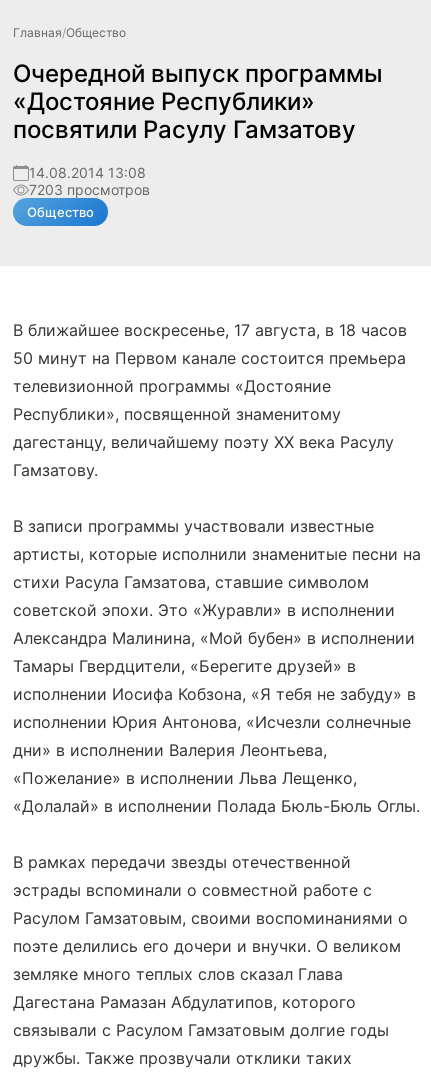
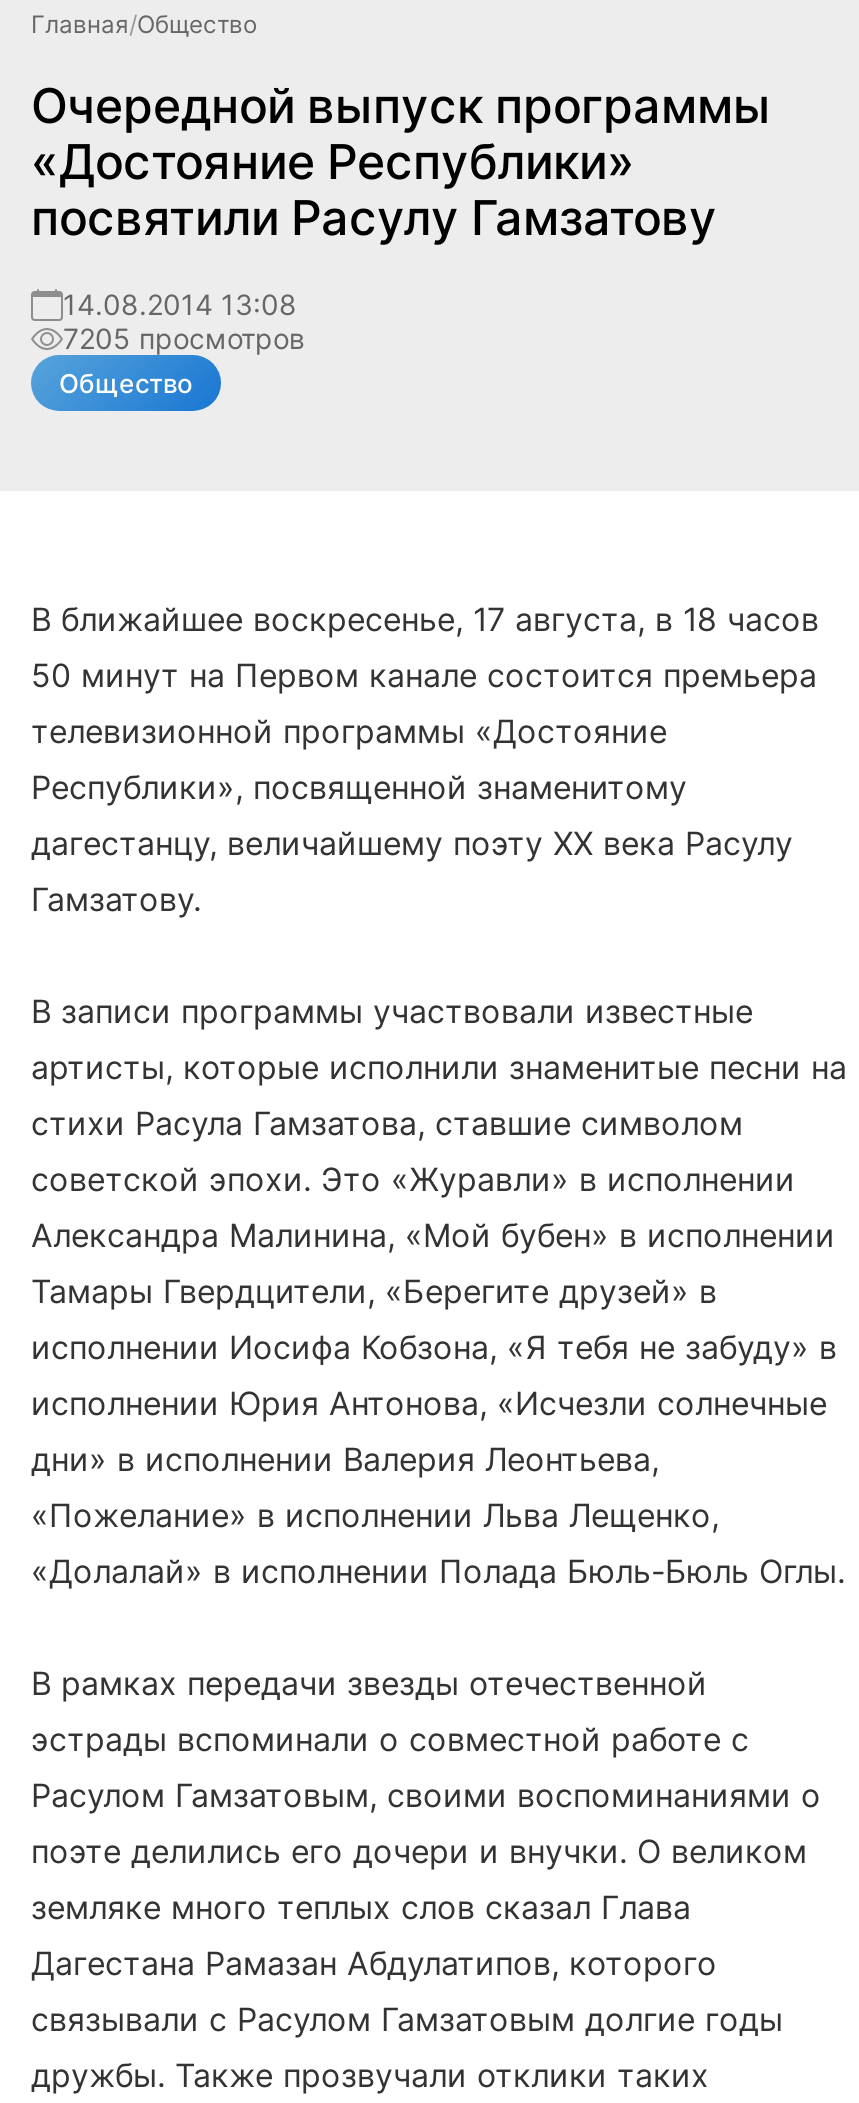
[29,181,150,198] 7203 просмотров -> [63,321,305,355] 7205 просмотров

